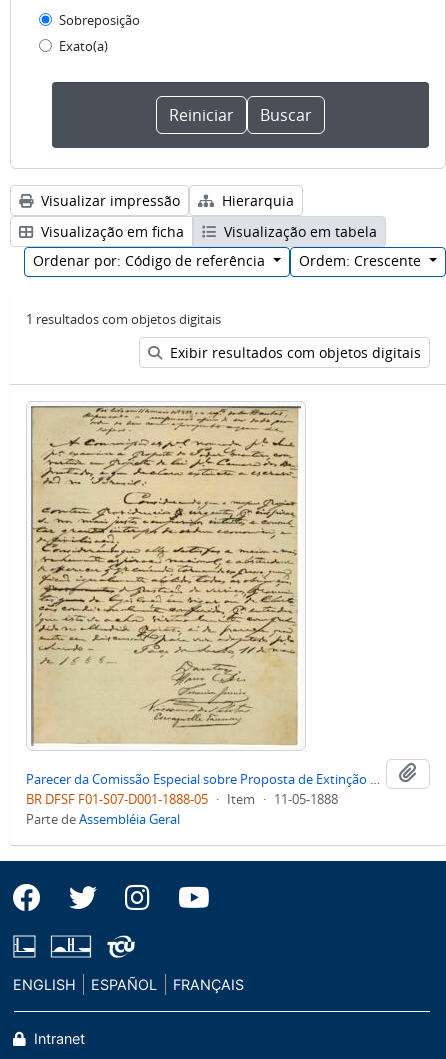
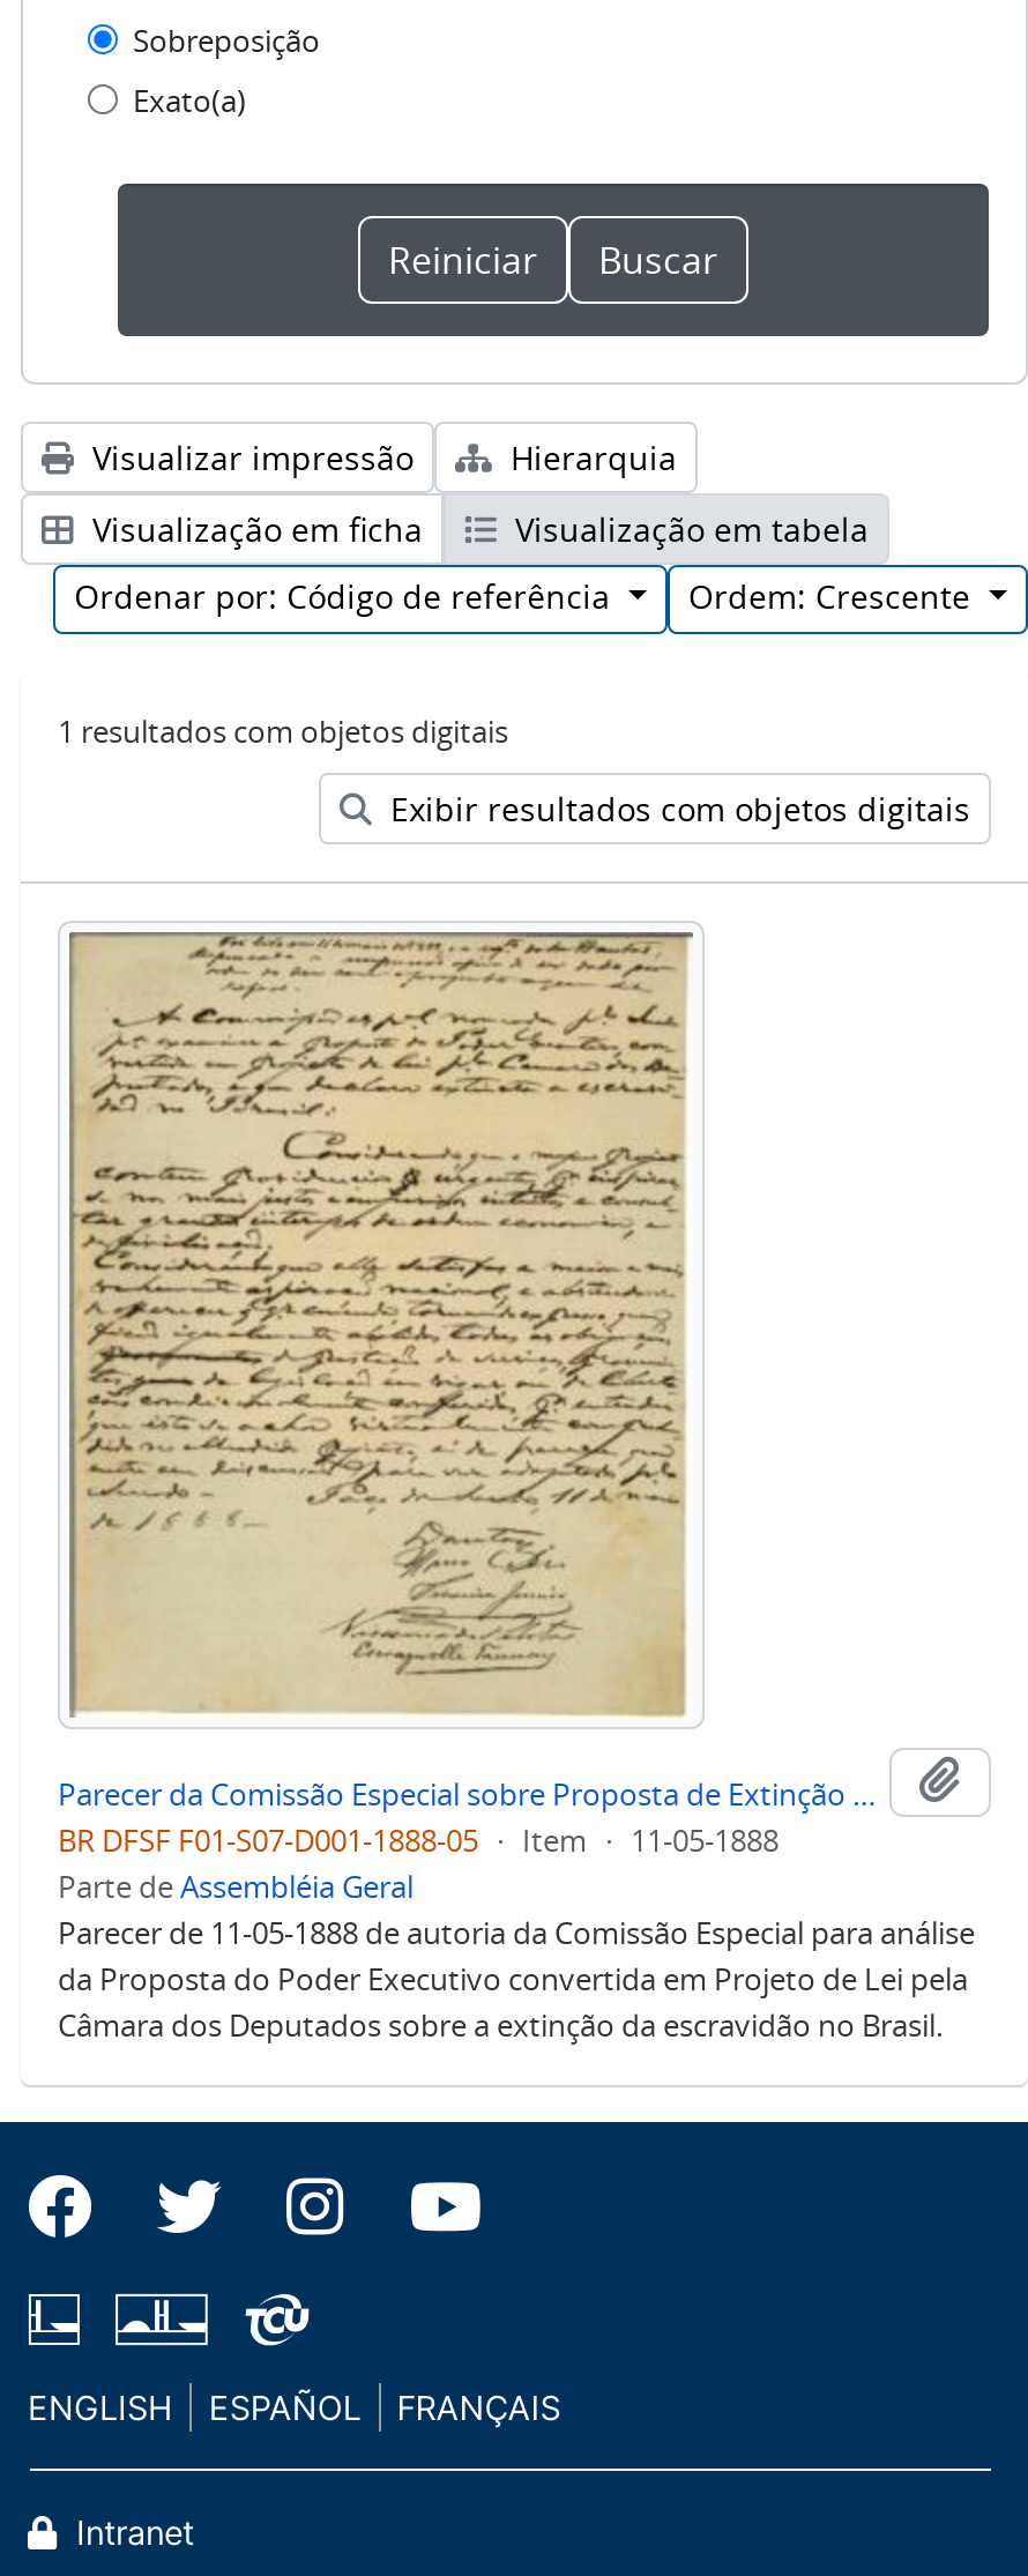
none -> [58,1912,975,2046] Parecer de 11-05-1888 de autoria da Comissão Especial para análise | da Proposta do Poder Executivo convertida em Projeto de Lei pela | Câmara dos Deputados sobre a extinção da escravidão no Brasil.

